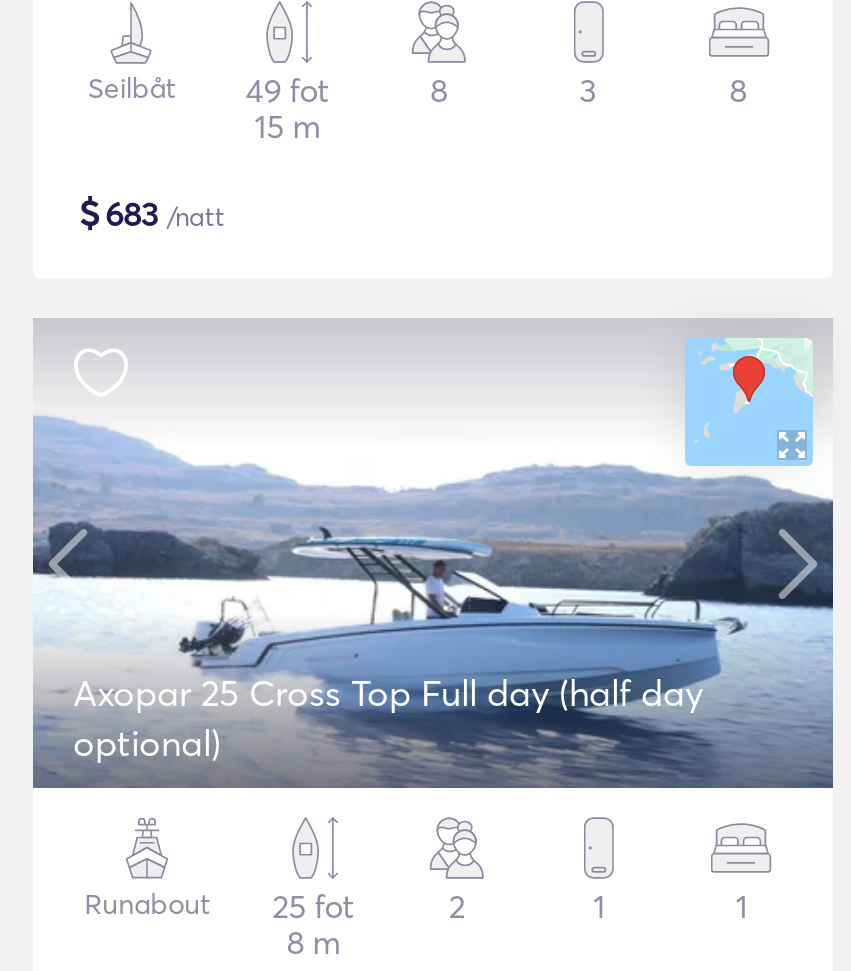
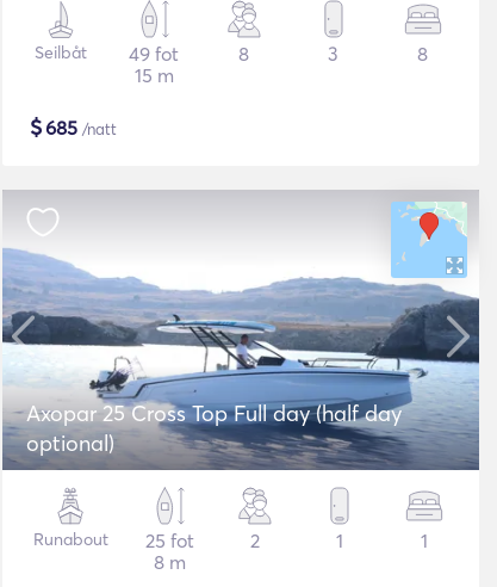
[79,190,225,236] $683 /natt -> [30,113,117,141] $685 /natt

